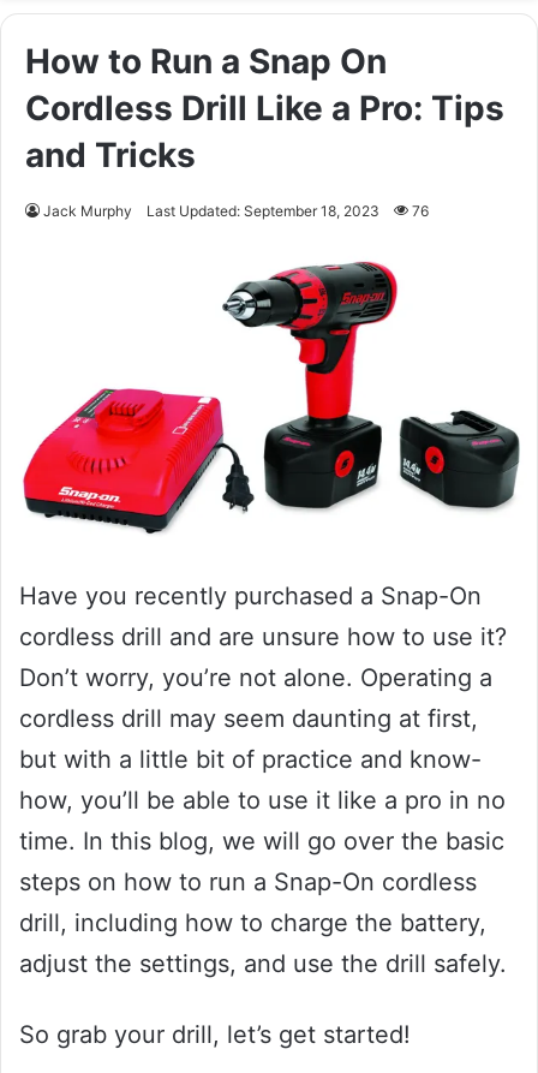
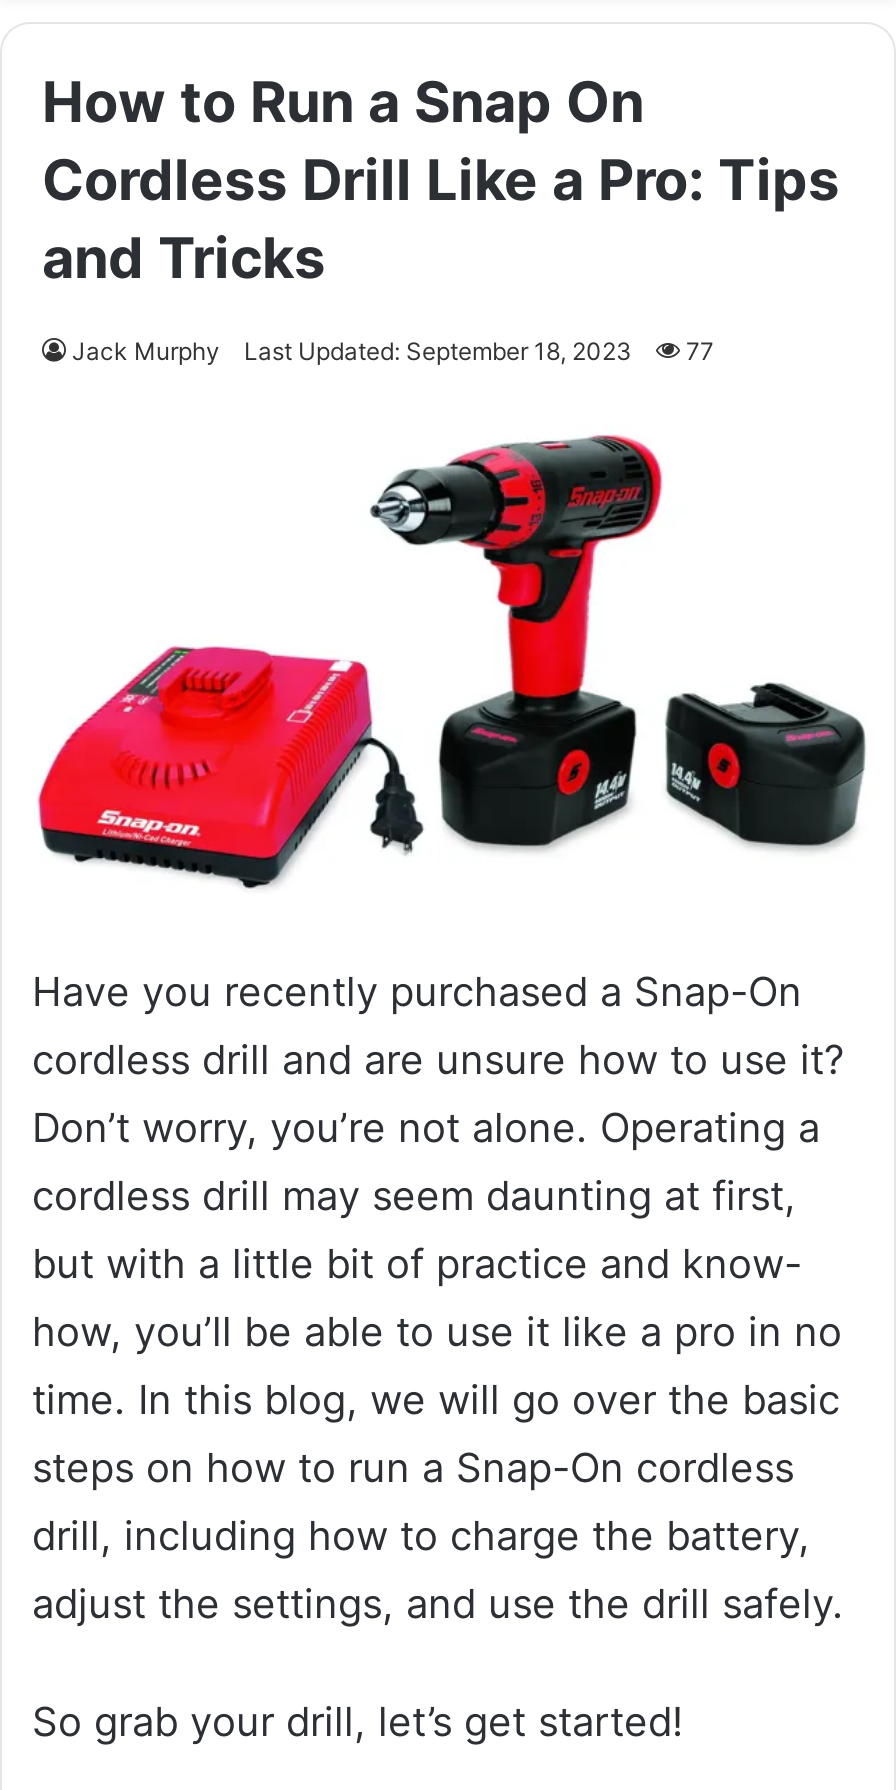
[43,202,429,220] Jack Murphy Last Updated: September 18, 2023 76 -> [72,336,714,366] Jack Murphy Last Updated: September 18, 2023 77

